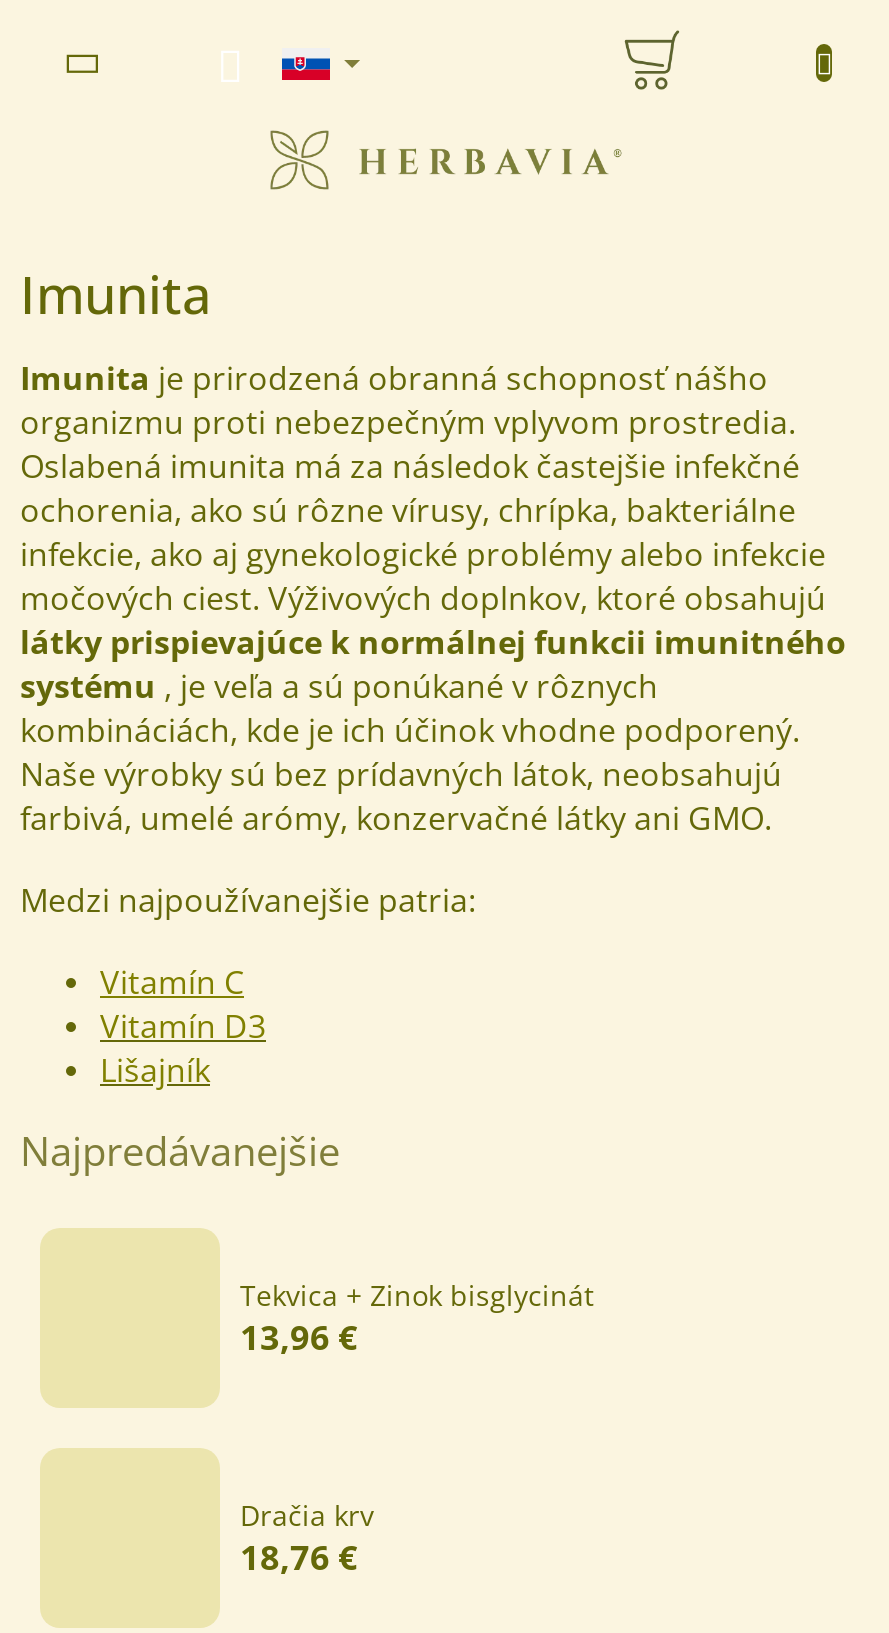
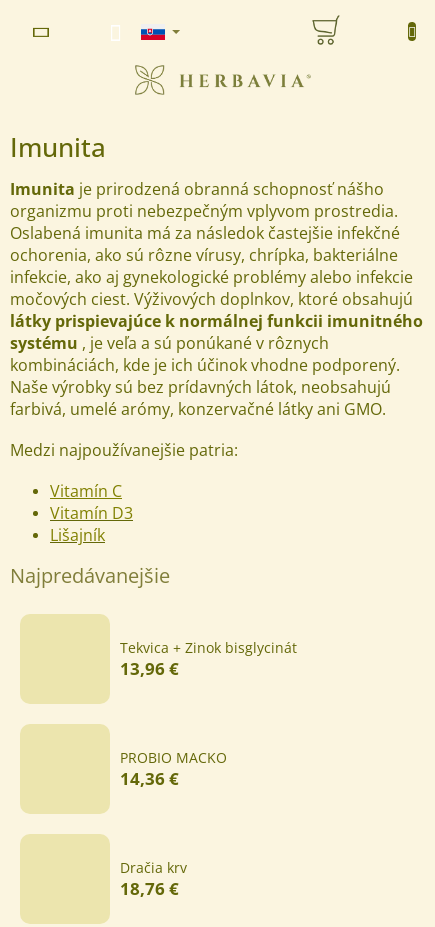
none -> [120,748,227,790] PROBIO MACKO | 14,36 €

